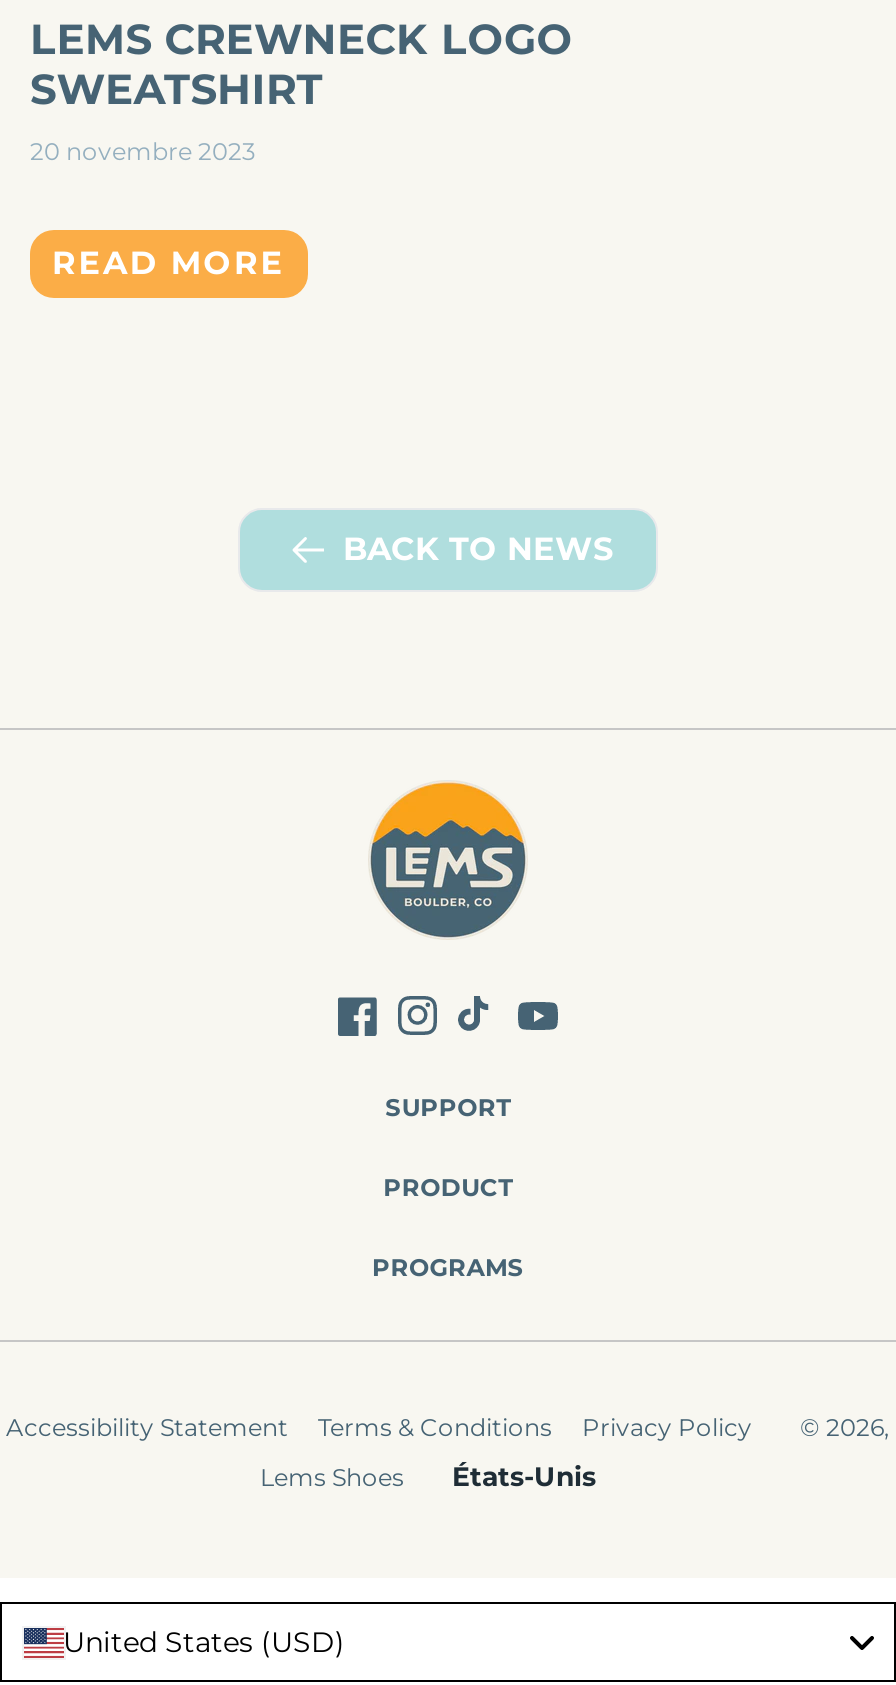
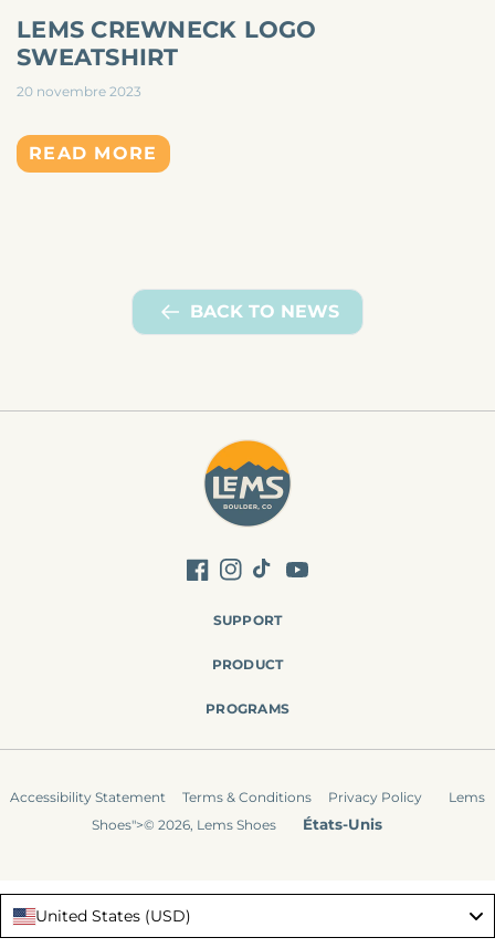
[800,1412,890,1442] © 2026, -> [449,789,485,805] Lems
[260,1462,404,1492] Lems Shoes -> [91,816,276,833] Shoes">© 2026, Lems Shoes

